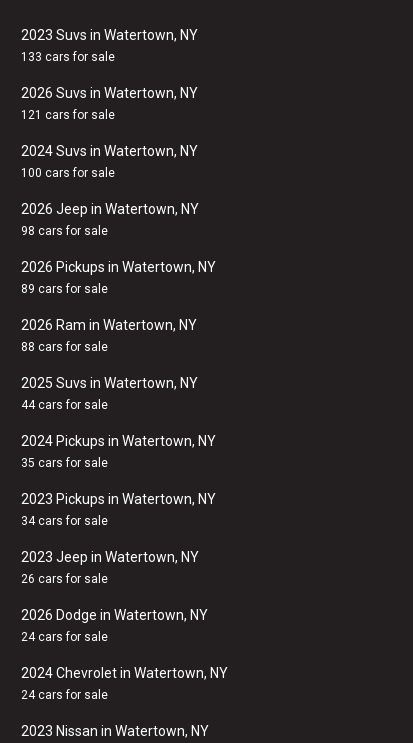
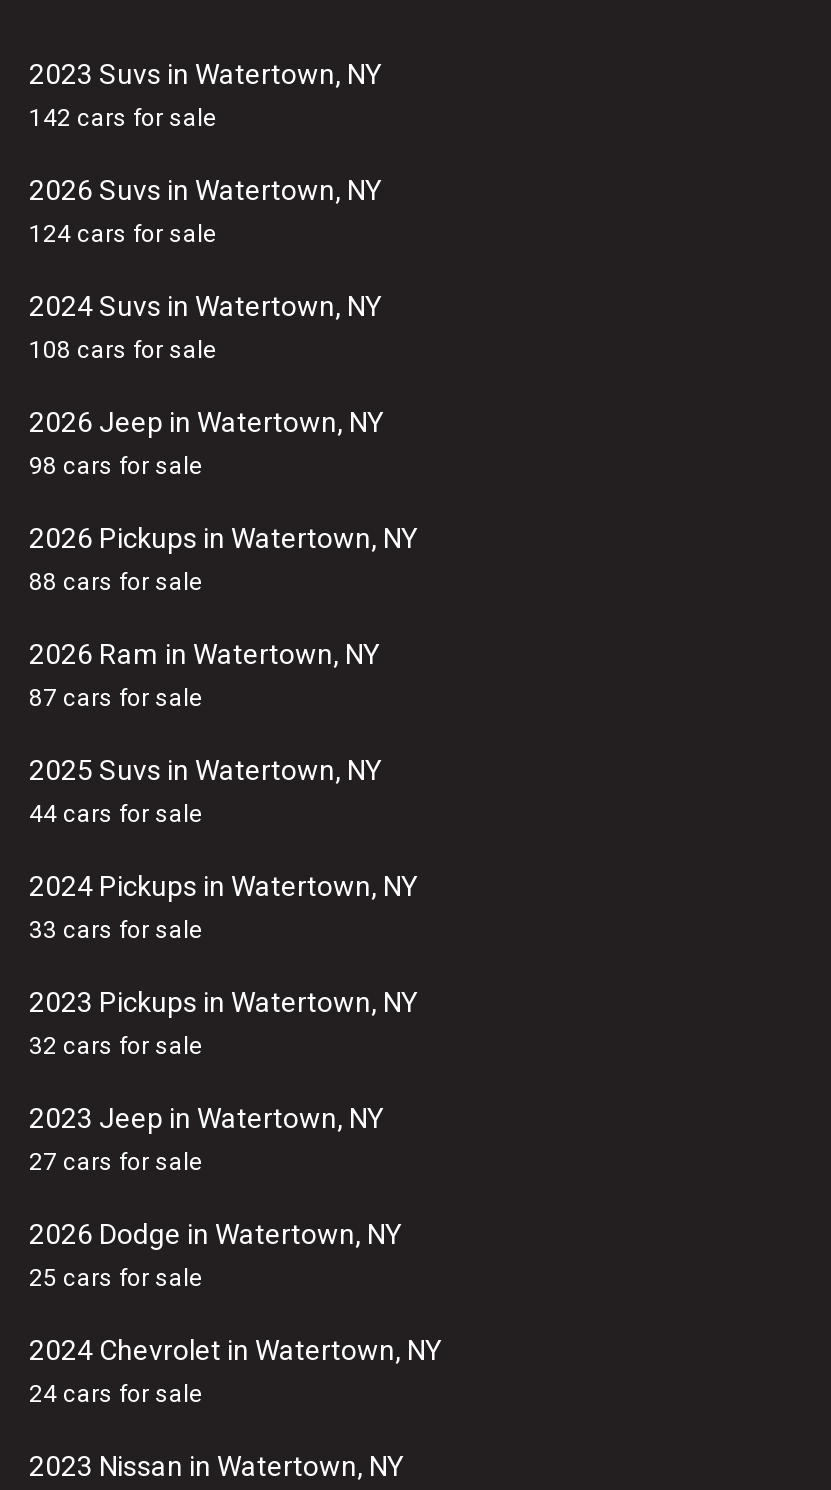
[21,50,115,64] 133 cars for sale -> [29,104,217,132] 142 cars for sale
[21,108,115,122] 121 cars for sale -> [29,220,217,248] 124 cars for sale
[21,166,115,180] 100 cars for sale -> [29,336,217,364] 108 cars for sale
[21,282,108,296] 89 cars for sale -> [29,568,203,596] 88 cars for sale
[21,340,108,354] 88 cars for sale -> [29,684,203,712] 87 cars for sale
[21,456,108,470] 35 cars for sale -> [29,916,203,944] 33 cars for sale
[21,514,108,528] 34 cars for sale -> [29,1032,203,1060] 32 cars for sale
[21,572,108,586] 26 cars for sale -> [29,1148,203,1176] 27 cars for sale
[21,630,108,644] 24 cars for sale -> [29,1264,203,1292] 25 cars for sale

